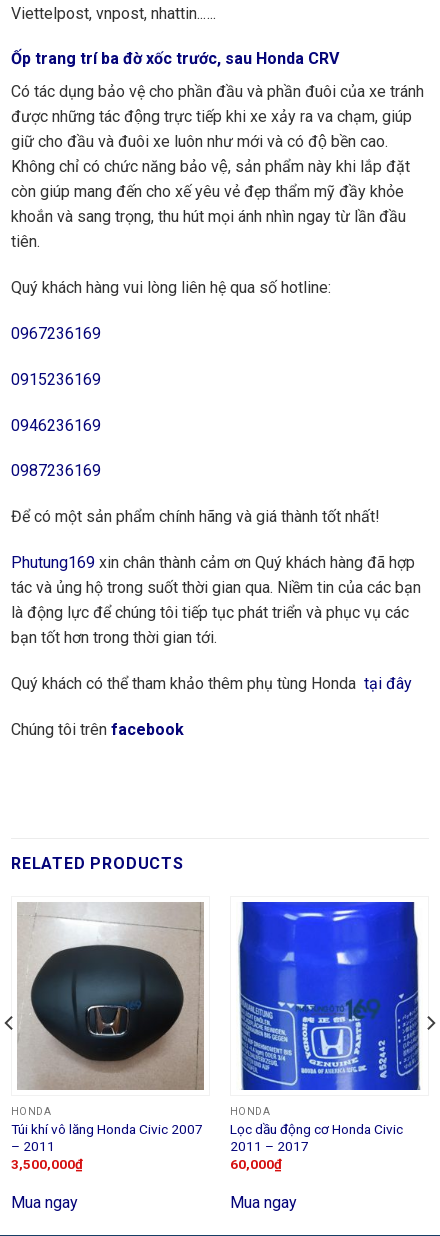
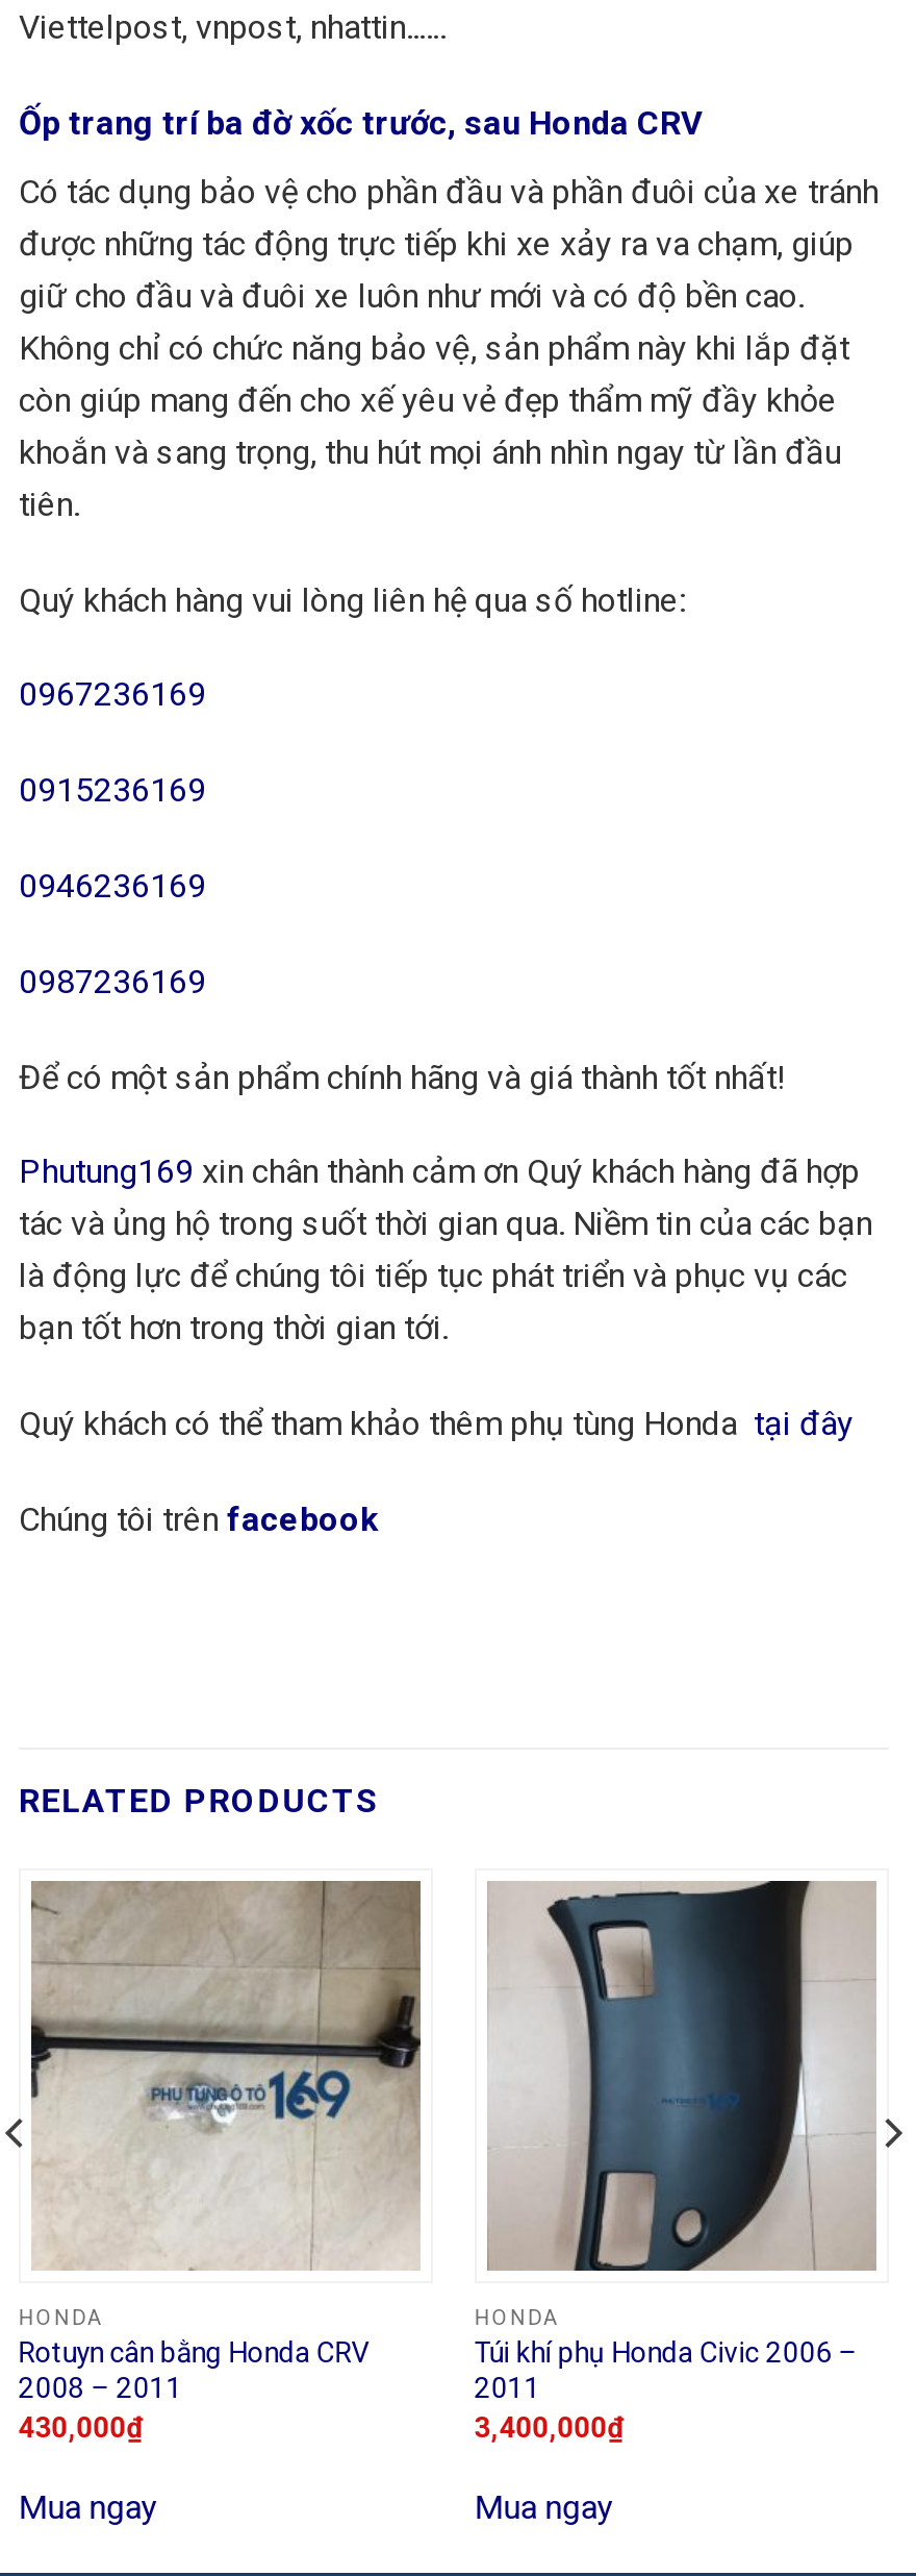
[11,903,204,1172] [image] | Túi khí vô lăng Honda Civic 2007 | – 2011 | 3,500,000₫ -> [18,1880,421,2443] [image] | Rotuyn cân bằng Honda CRV | 2008 – 2011 | 430,000₫
[230,901,422,1172] [image] | Lọc dầu động cơ Honda Civic | 2011 – 2017 | 60,000₫ -> [474,1878,876,2443] [image] | Túi khí phụ Honda Civic 2006 – | 2011 | 3,400,000₫

